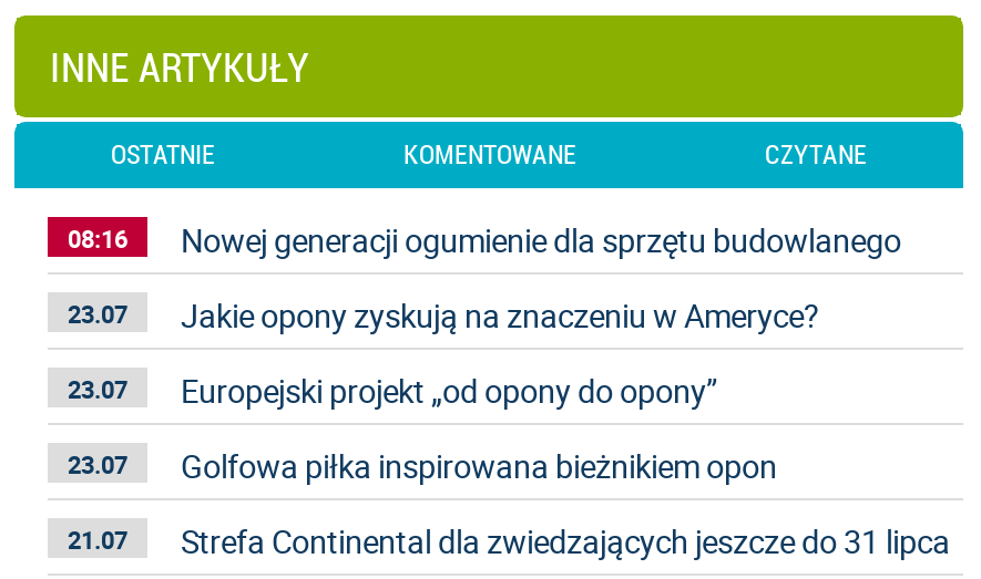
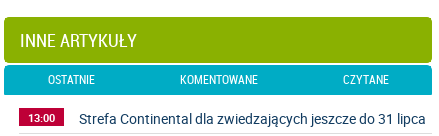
[68,219,901,555] 08:16 | Nowej generacji ogumienie dla sprzętu budowlanego | 23.07 | Jakie opony zyskują na znaczeniu w Ameryce? | 23.07 | Europejski projekt „od opony do opony” | 23.07 | Golfowa piłka inspirowana bieżnikiem opon | 21.07 -> [28,111,55,125] 13:00

